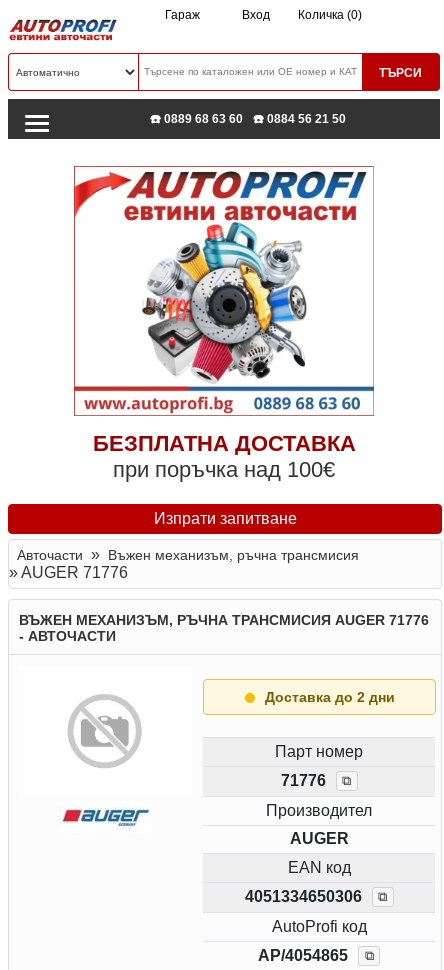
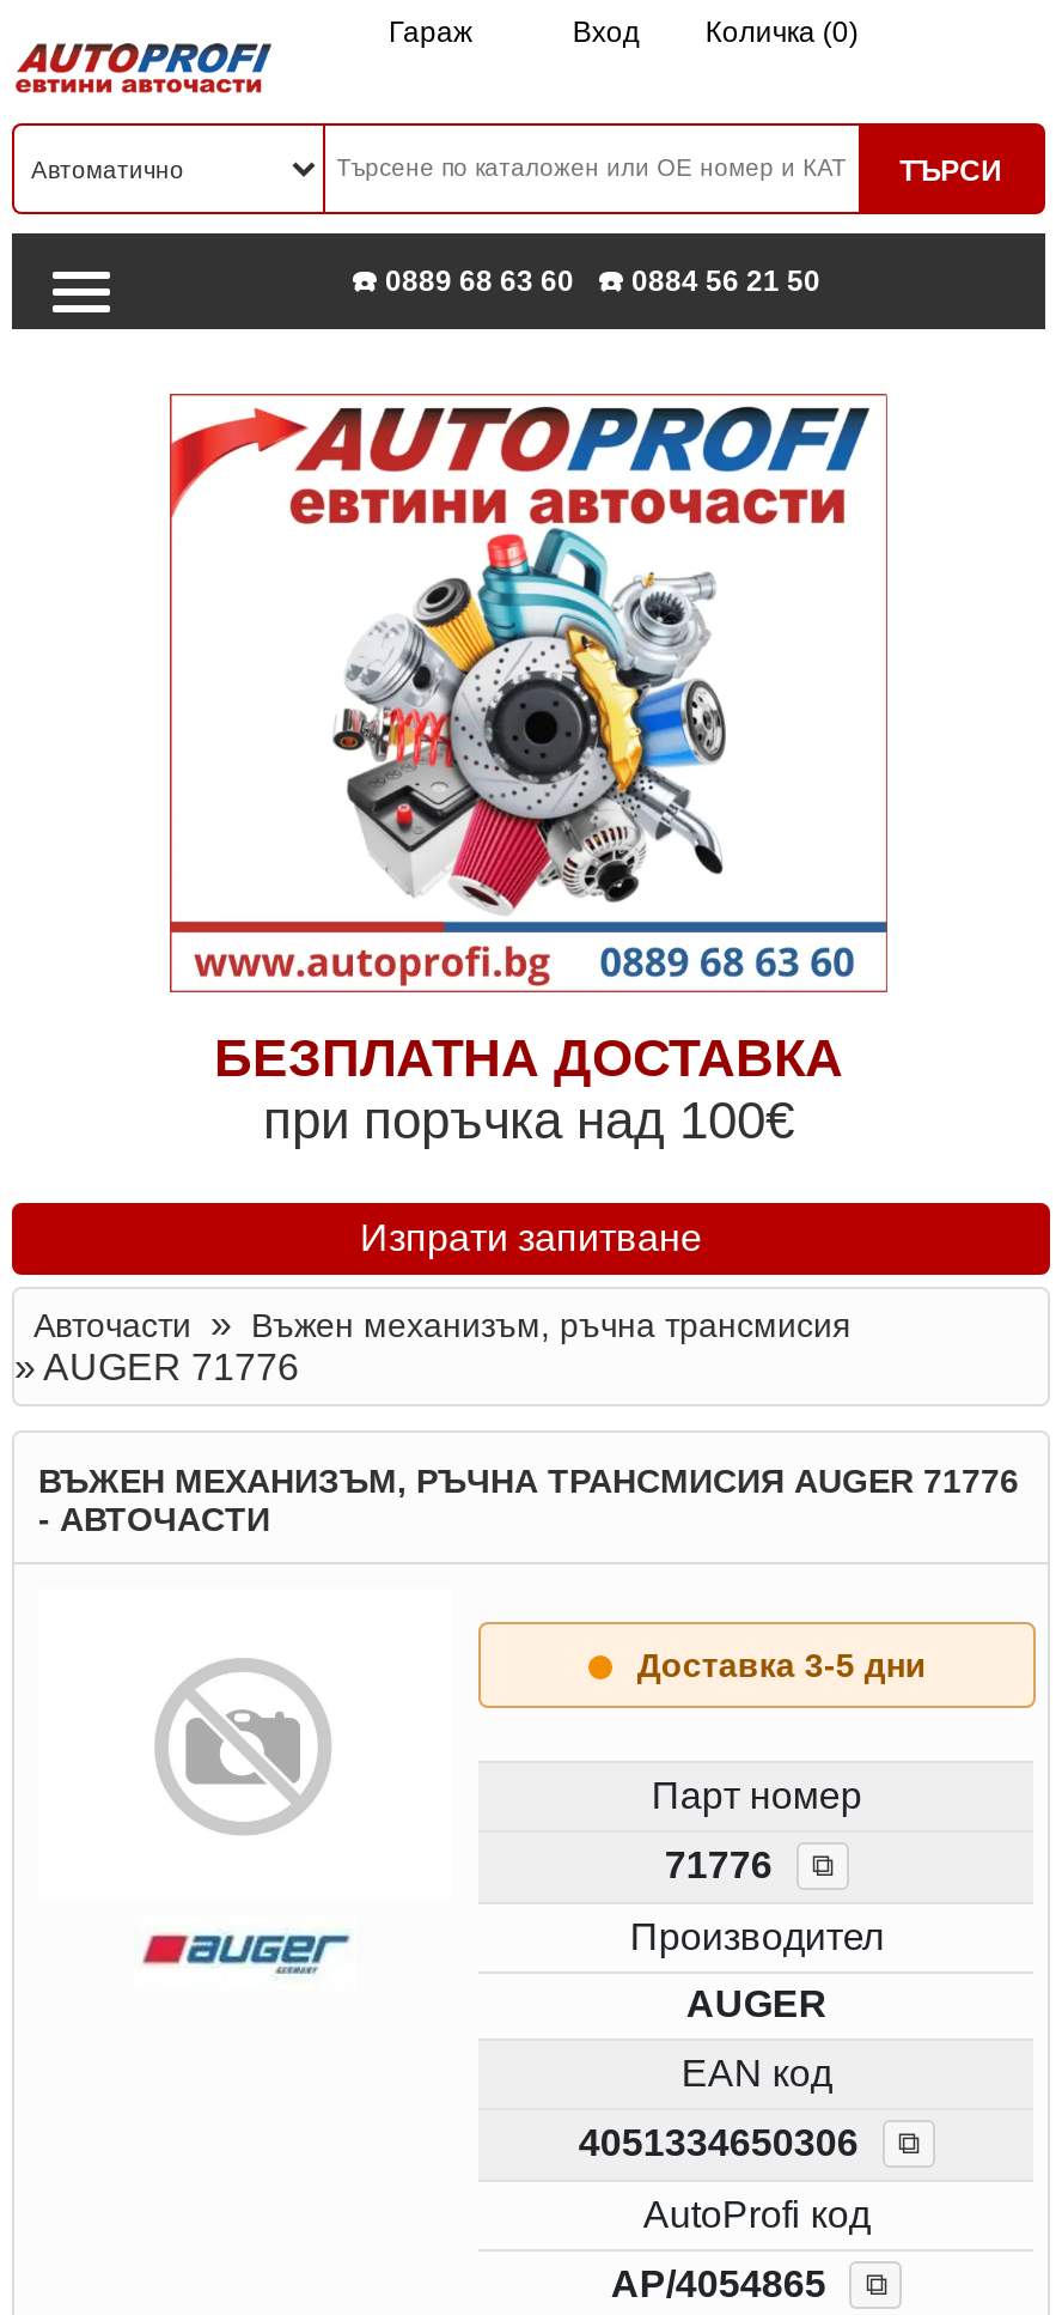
[265,689,395,705] Доставка до 2 дни -> [637,1646,926,1684] Доставка 3-5 дни

